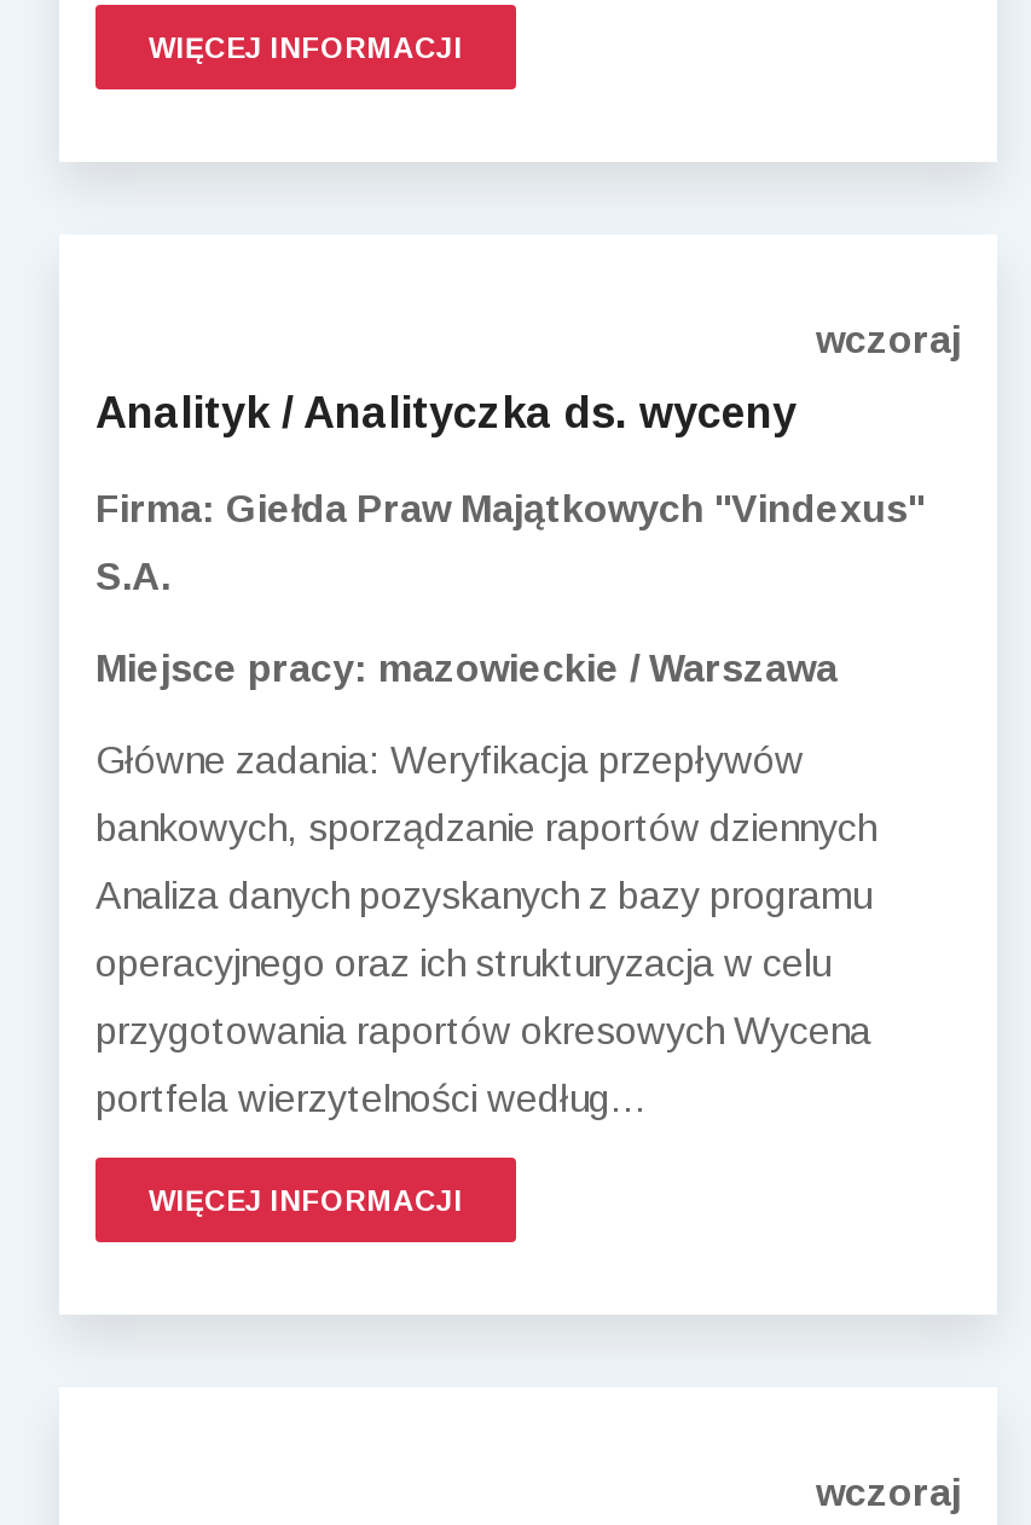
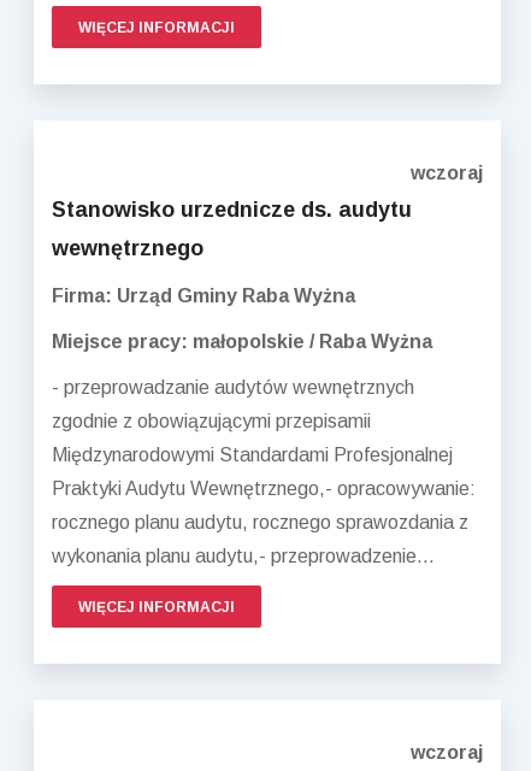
[95,389,797,438] Analityk / Analityczka ds. wyceny -> [52,198,412,222] Stanowisko urzednicze ds. audytu
[95,488,925,530] Firma: Giełda Praw Majątkowych "Vindexus" -> [52,236,203,260] wewnętrznego
[95,556,170,597] S.A. -> [52,286,355,306] Firma: Urząd Gminy Raba Wyżna
[95,648,838,689] Miejsce pracy: mazowieckie / Warszawa -> [52,331,432,352] Miejsce pracy: małopolskie / Raba Wyżna
[95,740,804,781] Główne zadania: Weryfikacja przepływów -> [52,377,414,398] - przeprowadzanie audytów wewnętrznych
[95,807,876,849] bankowych, sporządzanie raportów dziennych -> [52,411,371,431] zgodnie z obowiązującymi przepisamii
[95,875,871,916] Analiza danych pozyskanych z bazy programu -> [52,445,453,465] Międzynarodowymi Standardami Profesjonalnej
[95,943,830,984] operacyjnego oraz ich strukturyzacja w celu -> [52,478,476,499] Praktyki Audytu Wewnętrznego,- opracowywanie:
[95,1010,871,1052] przygotowania raportów okresowych Wycena -> [52,512,468,533] rocznego planu audytu, rocznego sprawozdania z
[95,1078,647,1119] portfela wierzytelności według... -> [52,546,435,566] wykonania planu audytu,- przeprowadzenie...

